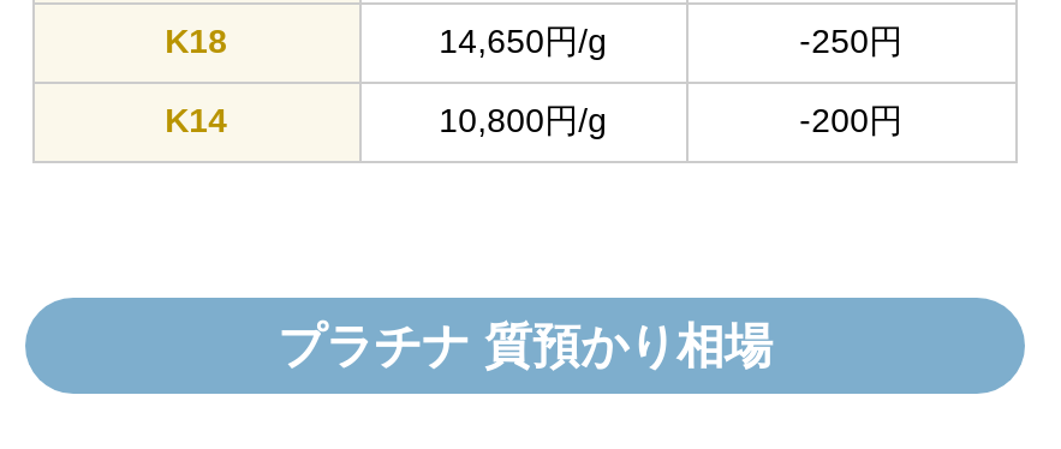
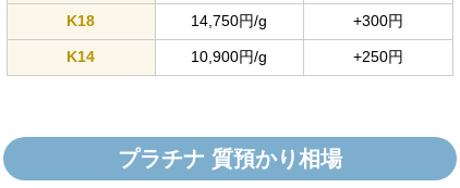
[439,21,607,60] 14,650円/g -> [191,12,267,29] 14,750円/g
[800,21,903,60] -250円 -> [353,12,403,29] +300円
[439,101,607,139] 10,800円/g -> [191,48,267,65] 10,900円/g
[800,101,903,139] -200円 -> [353,48,403,65] +250円

